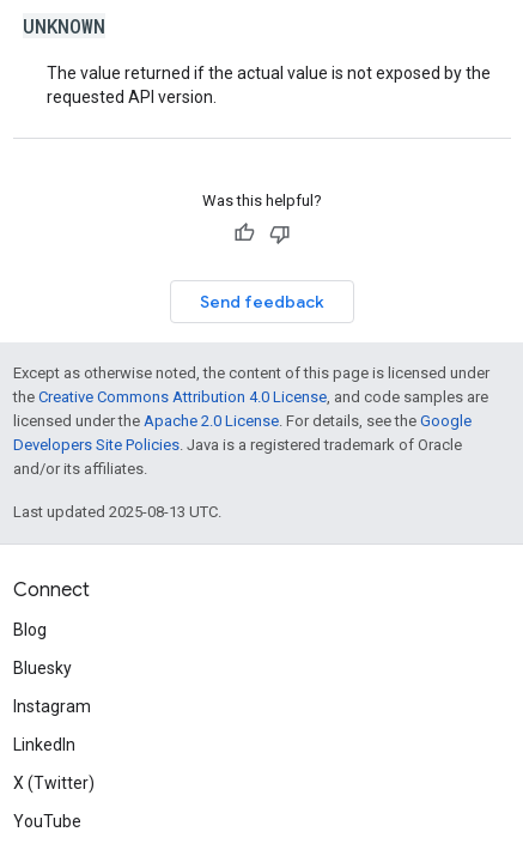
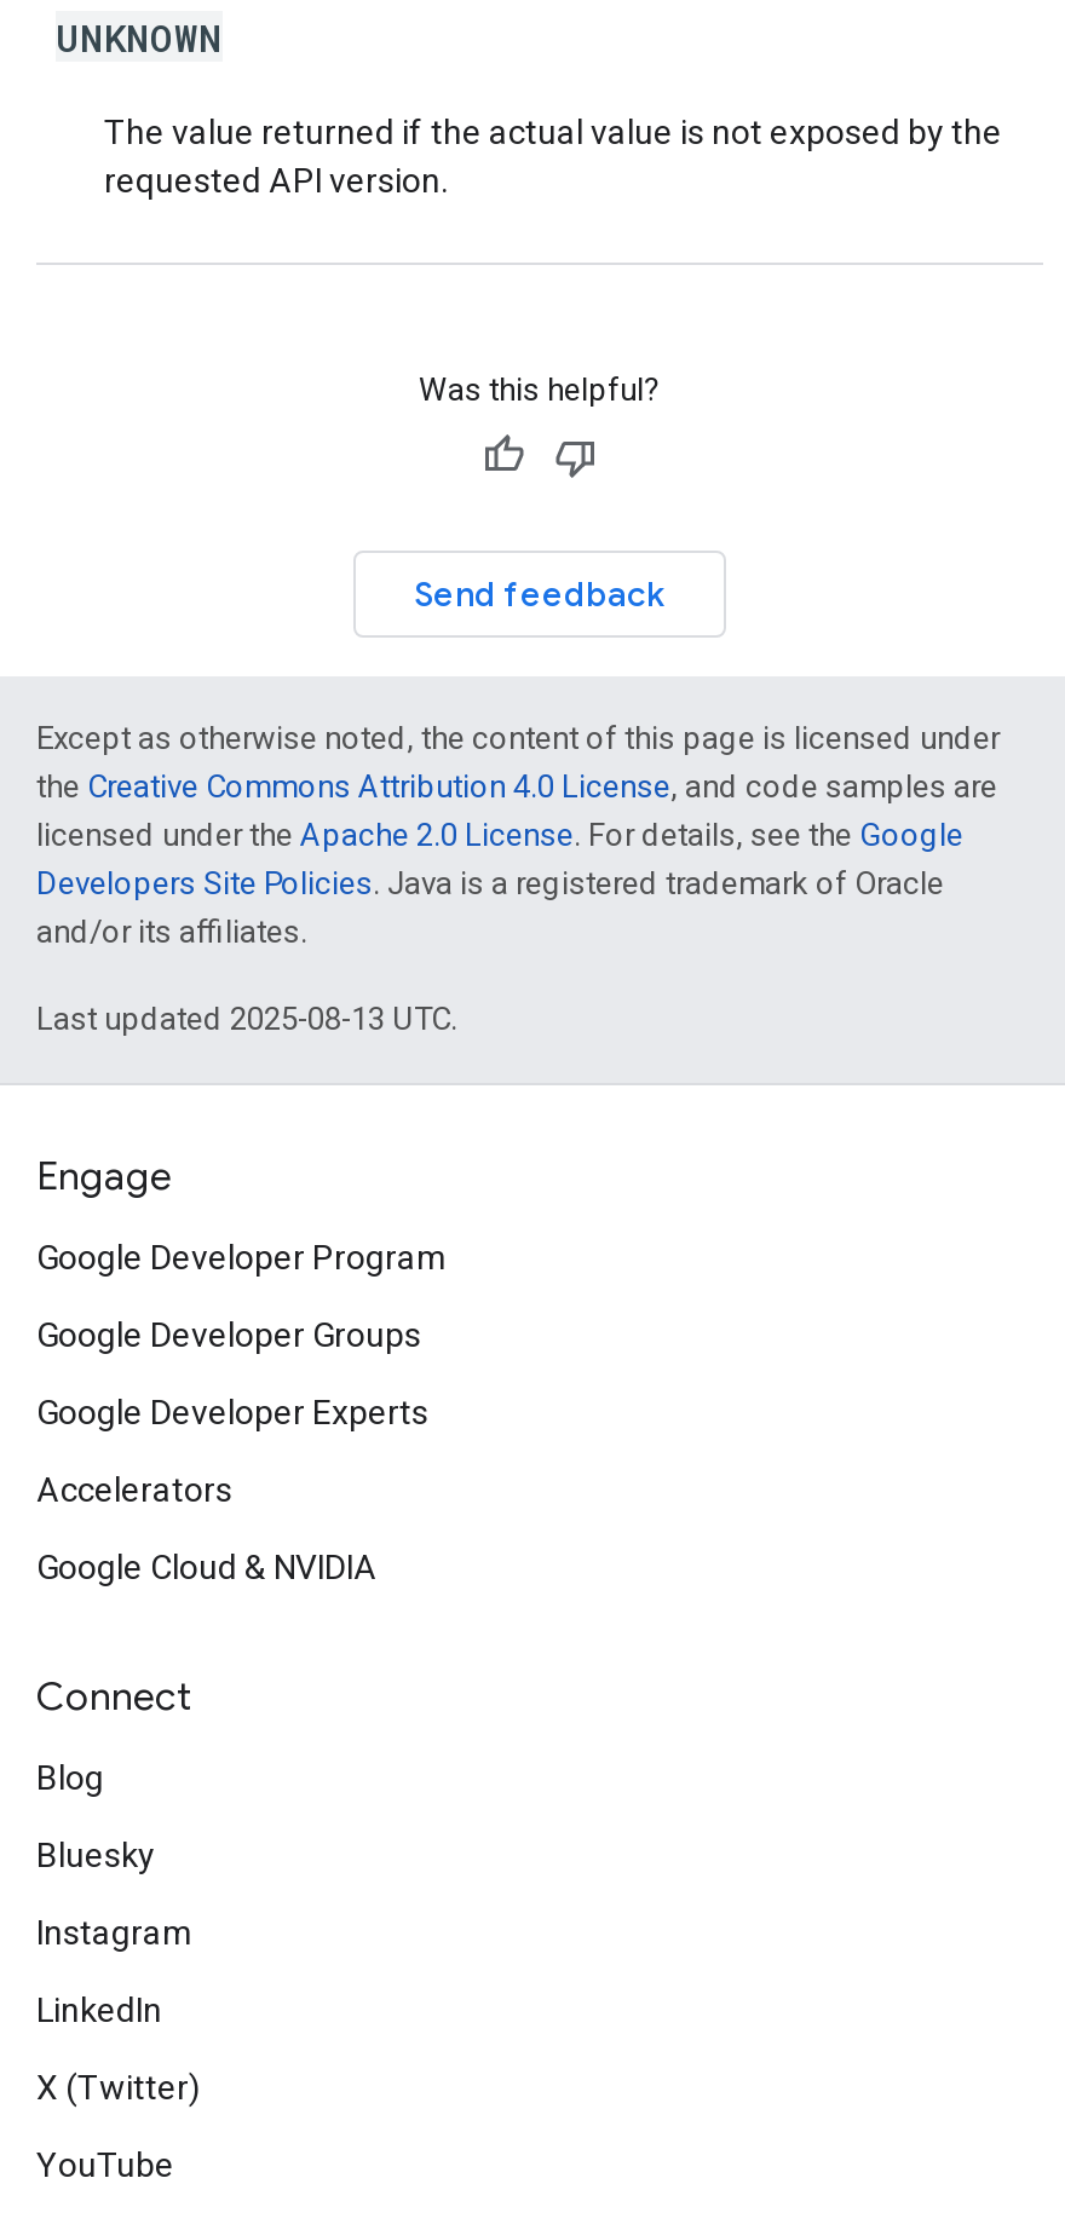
none -> [36,1153,448,1586] Engage | Google Developer Program | Google Developer Groups | Google Developer Experts | Accelerators | Google Cloud & NVIDIA

